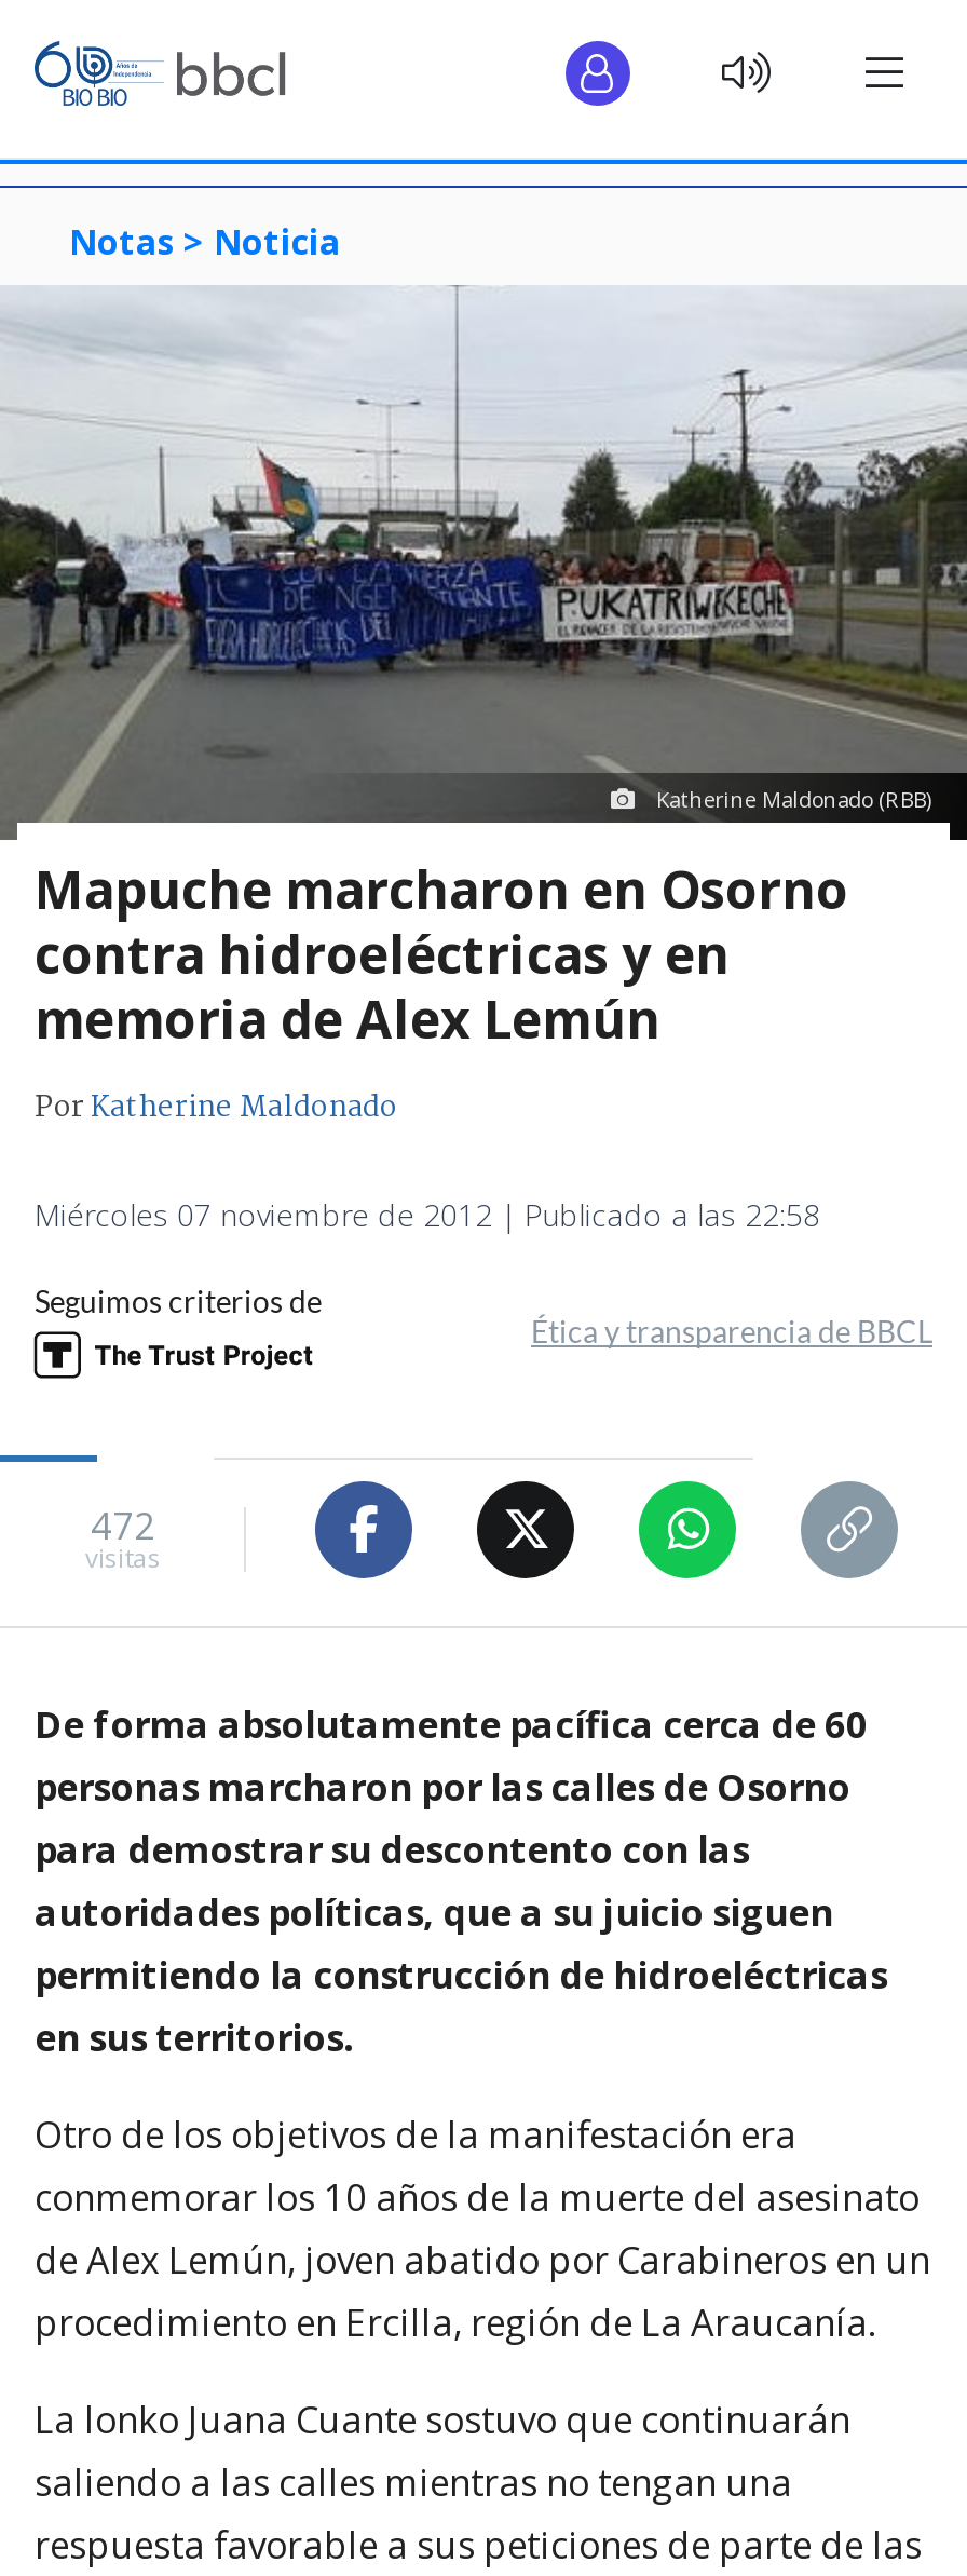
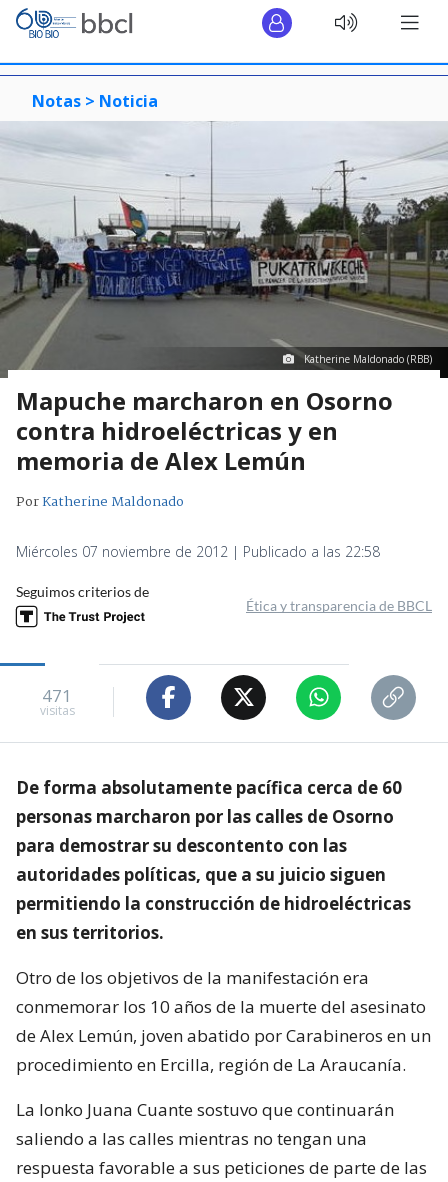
[91,1501,155,1551] 472 -> [42,684,72,707] 471

